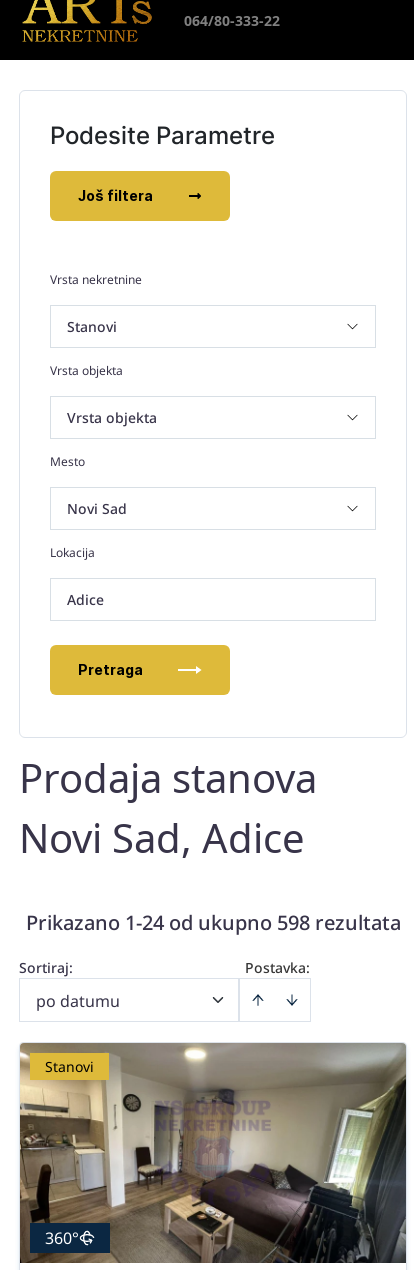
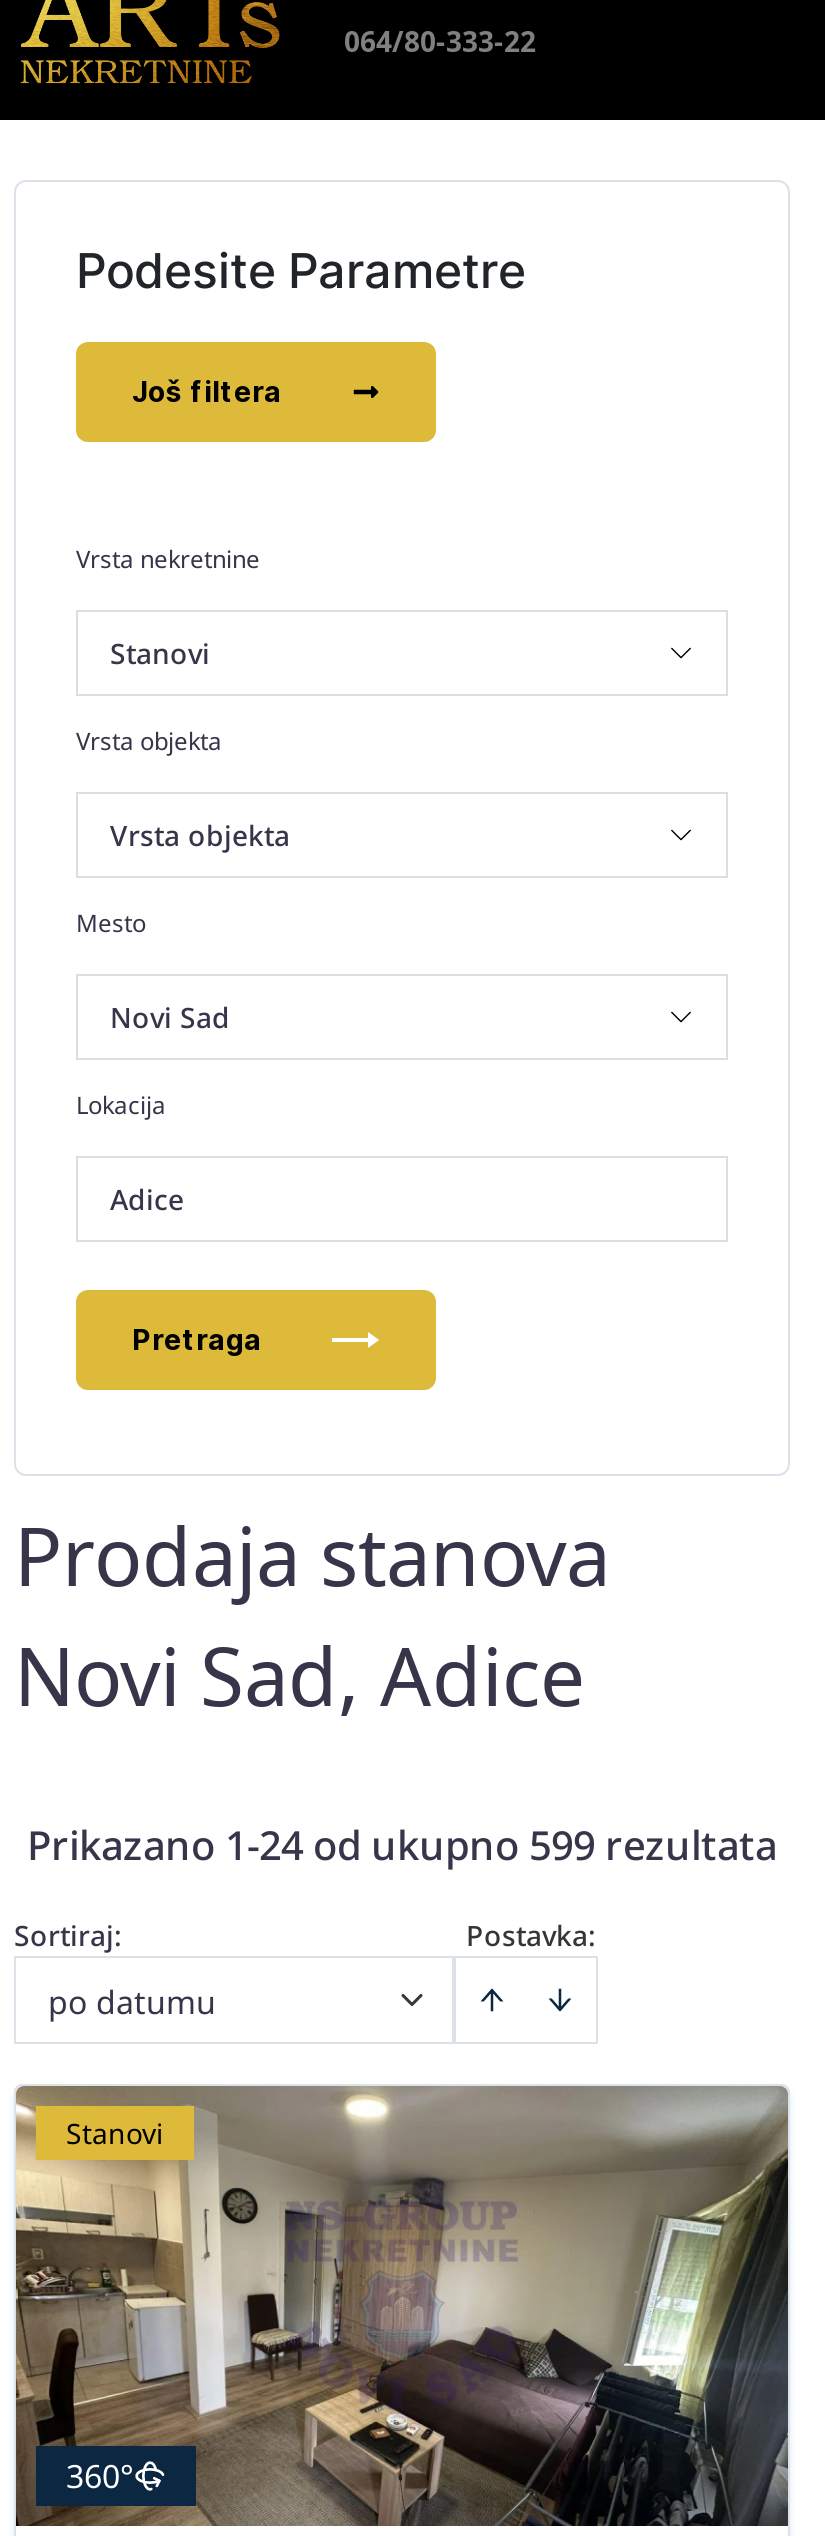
[25,909,400,936] Prikazano 1-24 od ukupno 598 rezultata -> [27,1818,777,1872] Prikazano 1-24 od ukupno 599 rezultata

